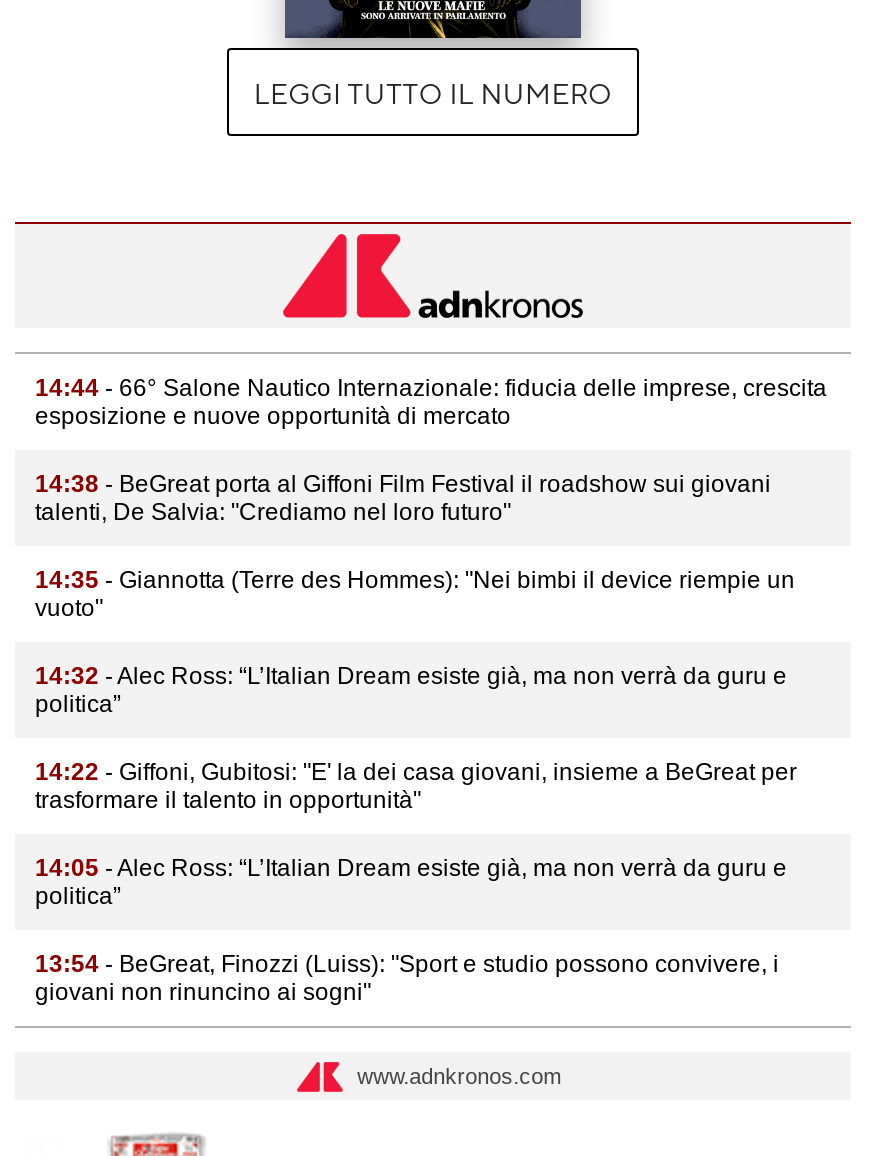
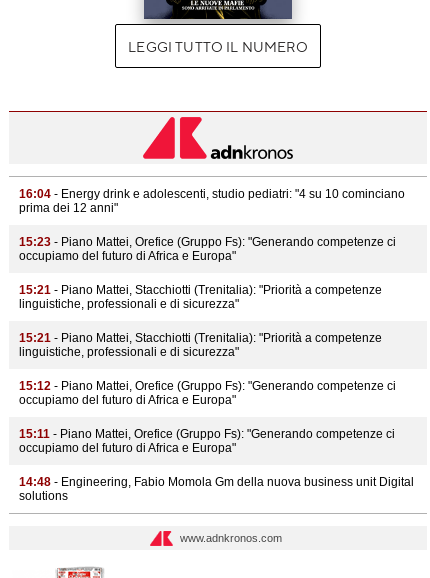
[35,373,827,429] 14:44 - 66° Salone Nautico Internazionale: fiducia delle imprese, crescita | esposizione e nuove opportunità di mercato -> [19,187,405,215] 16:04 - Energy drink e adolescenti, studio pediatri: "4 su 10 cominciano | prima dei 12 anni"
[35,469,771,525] 14:38 - BeGreat porta al Giffoni Film Festival il roadshow sui giovani | talenti, De Salvia: "Crediamo nel loro futuro" -> [19,235,396,263] 15:23 - Piano Mattei, Orefice (Gruppo Fs): "Generando competenze ci | occupiamo del futuro di Africa e Europa"
[35,565,795,621] 14:35 - Giannotta (Terre des Hommes): "Nei bimbi il device riempie un | vuoto" -> [19,283,382,311] 15:21 - Piano Mattei, Stacchiotti (Trenitalia): "Priorità a competenze | linguistiche, professionali e di sicurezza"
[35,661,787,717] 14:32 - Alec Ross: “L’Italian Dream esiste già, ma non verrà da guru e | politica” -> [19,331,382,359] 15:21 - Piano Mattei, Stacchiotti (Trenitalia): "Priorità a competenze | linguistiche, professionali e di sicurezza"
[35,757,797,813] 14:22 - Giffoni, Gubitosi: "E' la dei casa giovani, insieme a BeGreat per | trasformare il talento in opportunità" -> [19,379,396,407] 15:12 - Piano Mattei, Orefice (Gruppo Fs): "Generando competenze ci | occupiamo del futuro di Africa e Europa"
[35,853,787,909] 14:05 - Alec Ross: “L’Italian Dream esiste già, ma non verrà da guru e | politica” -> [19,427,395,455] 15:11 - Piano Mattei, Orefice (Gruppo Fs): "Generando competenze ci | occupiamo del futuro di Africa e Europa"
[35,949,779,1005] 13:54 - BeGreat, Finozzi (Luiss): "Sport e studio possono convivere, i | giovani non rinuncino ai sogni" -> [19,475,414,503] 14:48 - Engineering, Fabio Momola Gm della nuova business unit Digital | solutions

